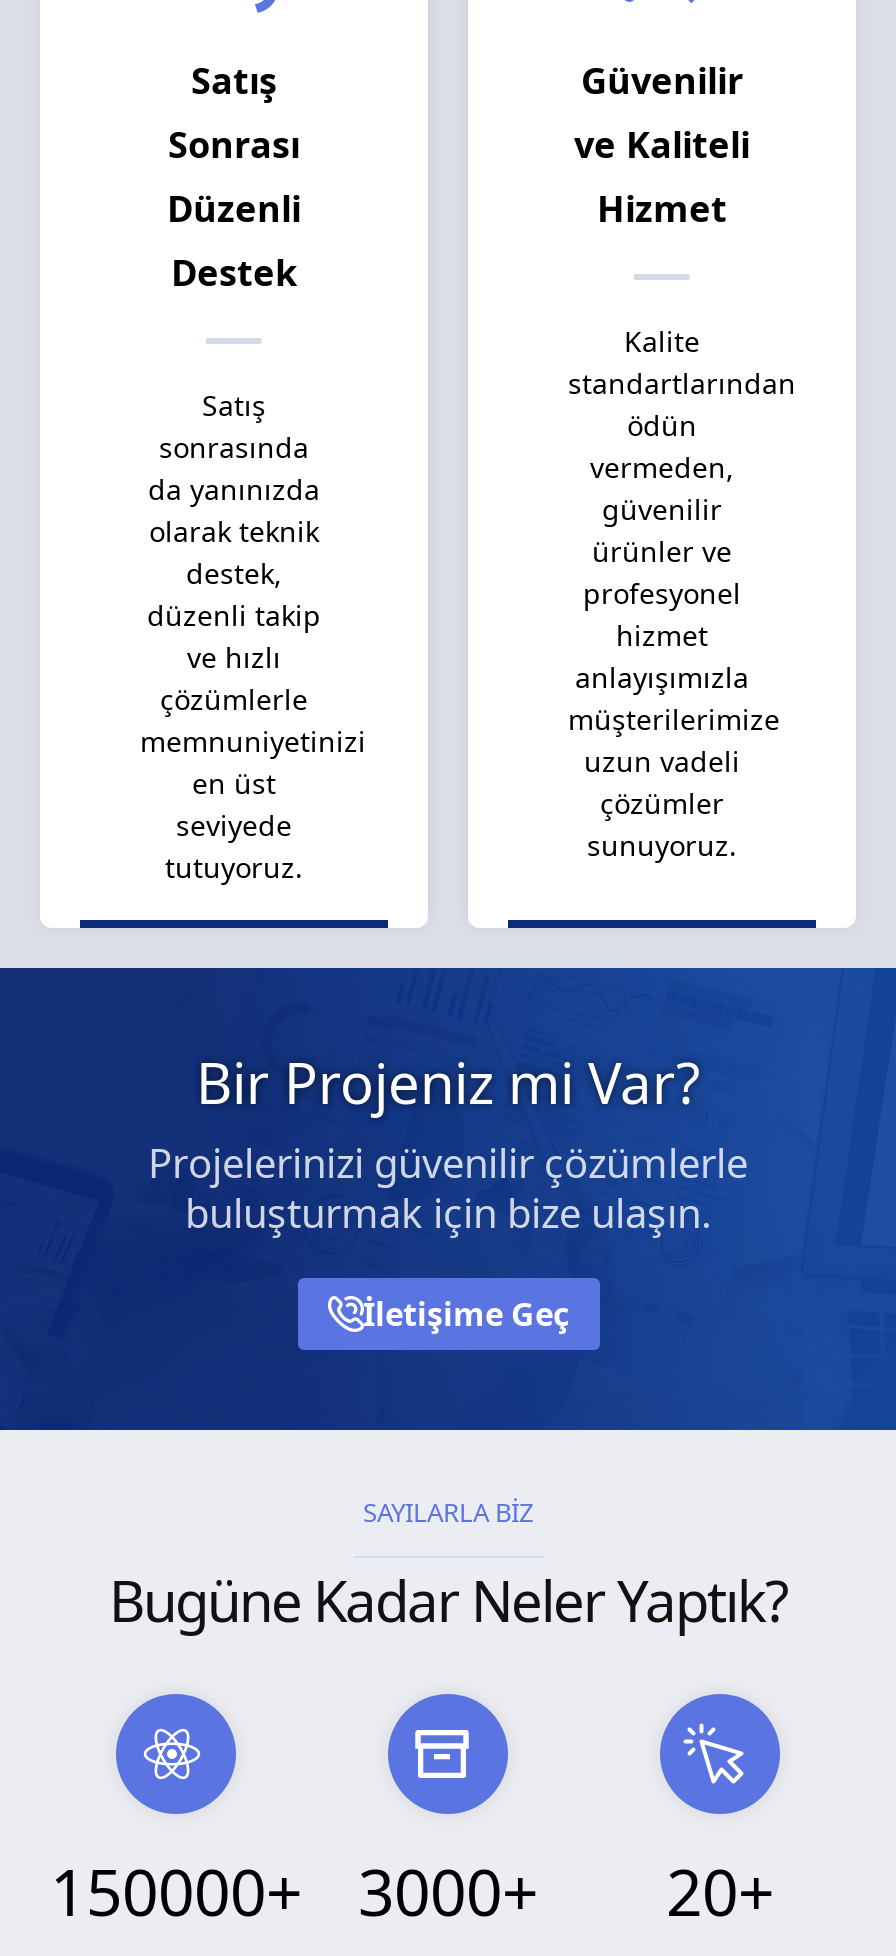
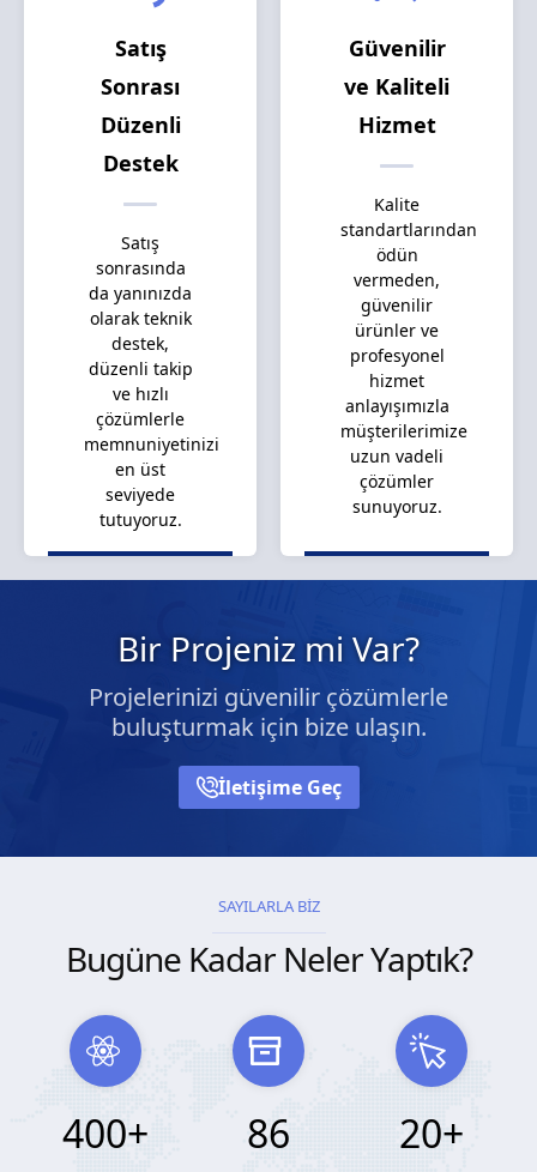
[50,1849,302,1935] 150000+ -> [62,1108,149,1159] 400+
[358,1849,538,1935] 3000+ -> [247,1108,290,1159] 86

